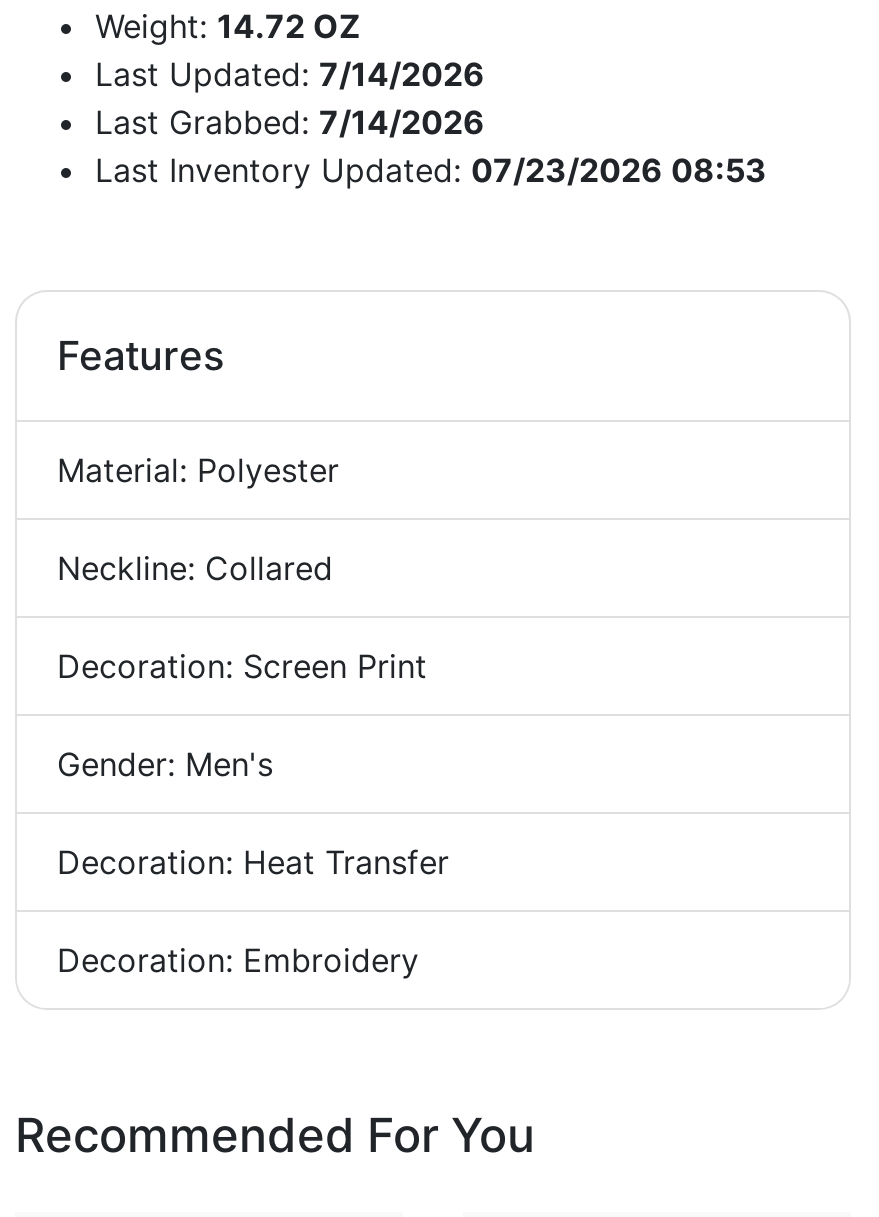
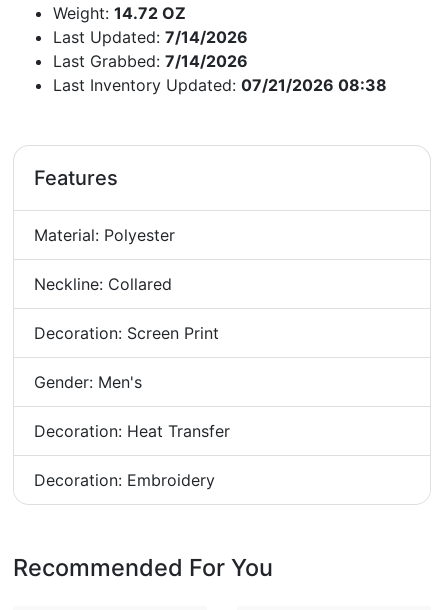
[95,149,767,189] Last Inventory Updated: 07/23/2026 08:53 -> [53,75,387,95] Last Inventory Updated: 07/21/2026 08:38

